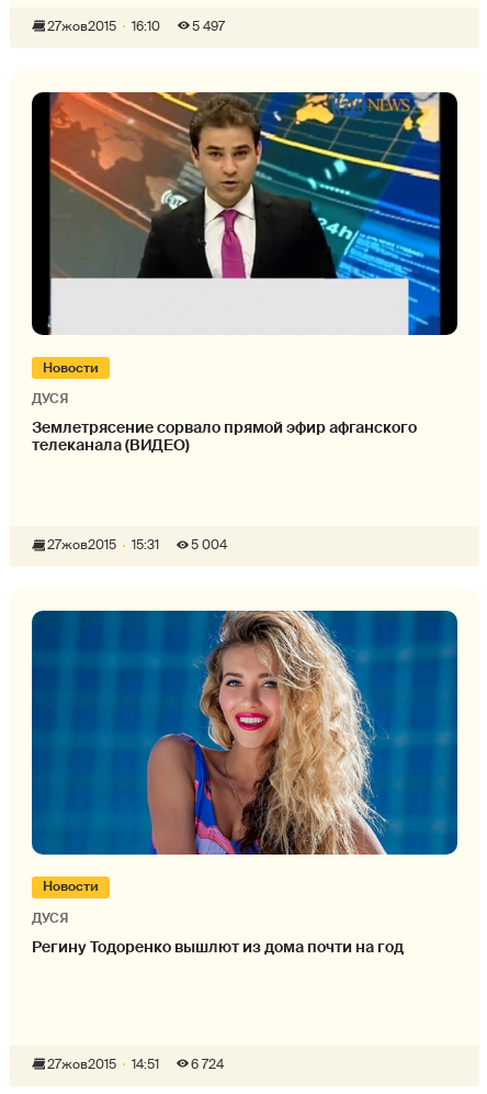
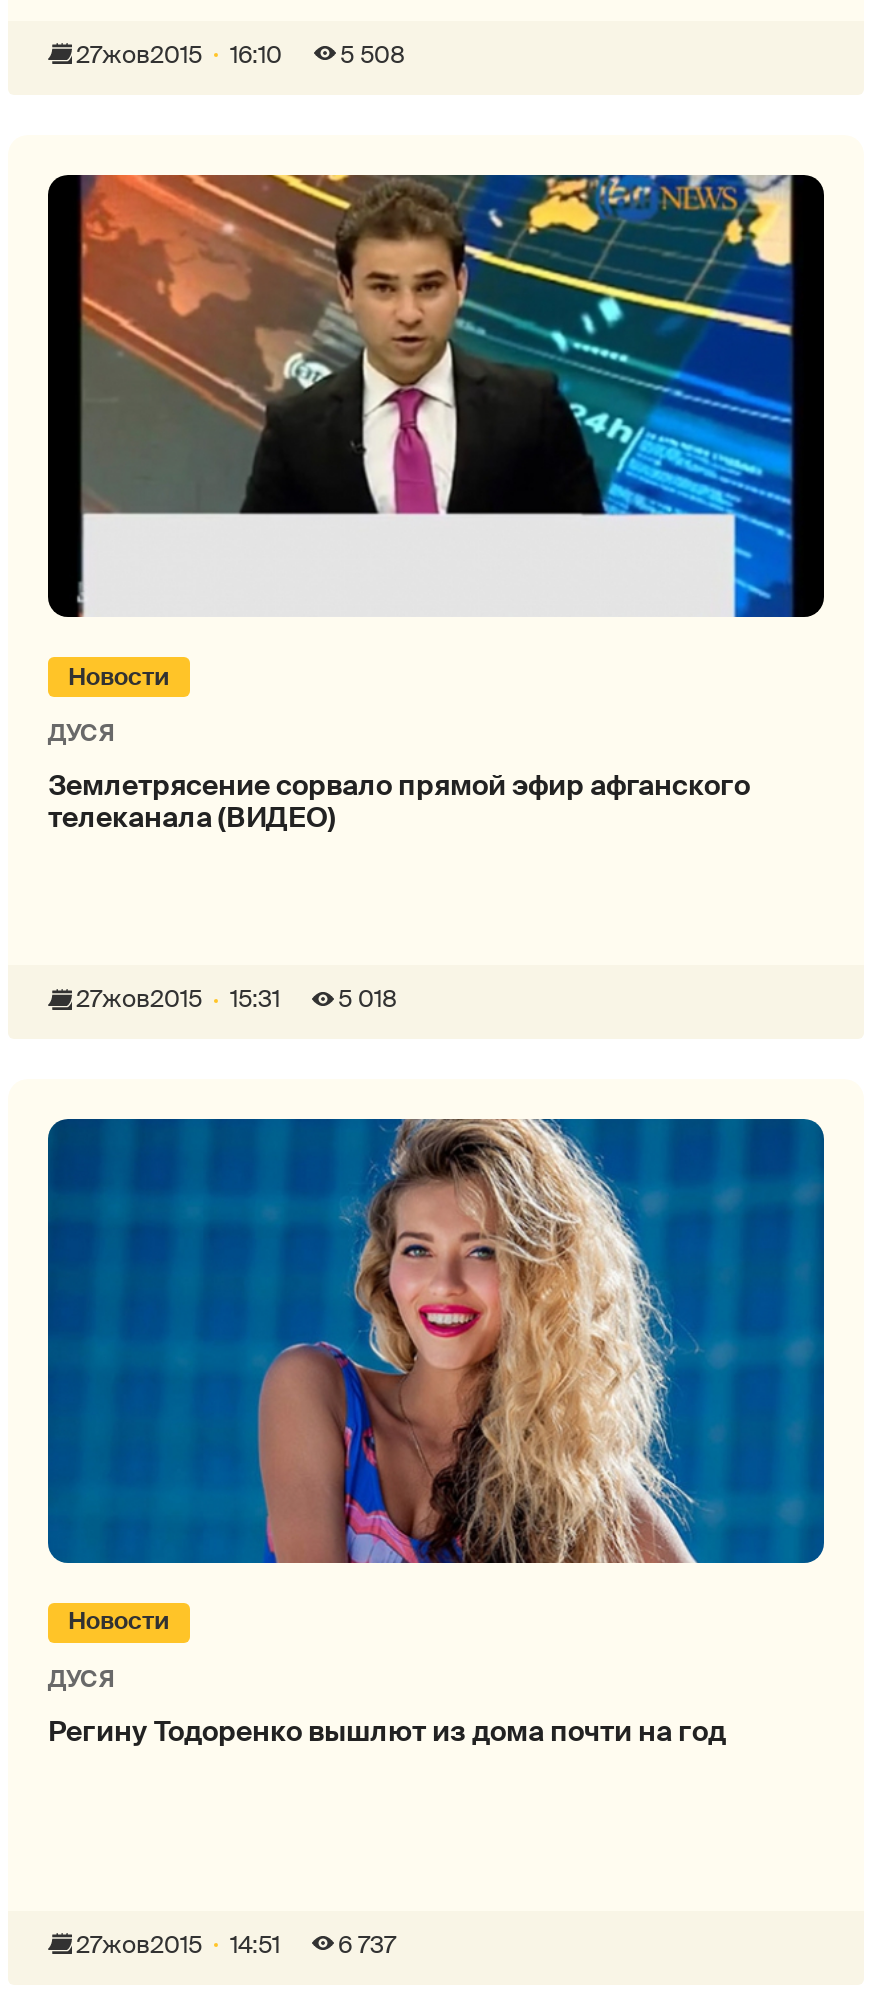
[192,17,225,35] 5 497 -> [340,38,406,70] 5 508
[47,536,227,554] 27жов2015 15:31 5 004 -> [76,983,398,1015] 27жов2015 15:31 5 018
[191,1055,224,1073] 6 724 -> [338,1929,396,1961] 6 737

